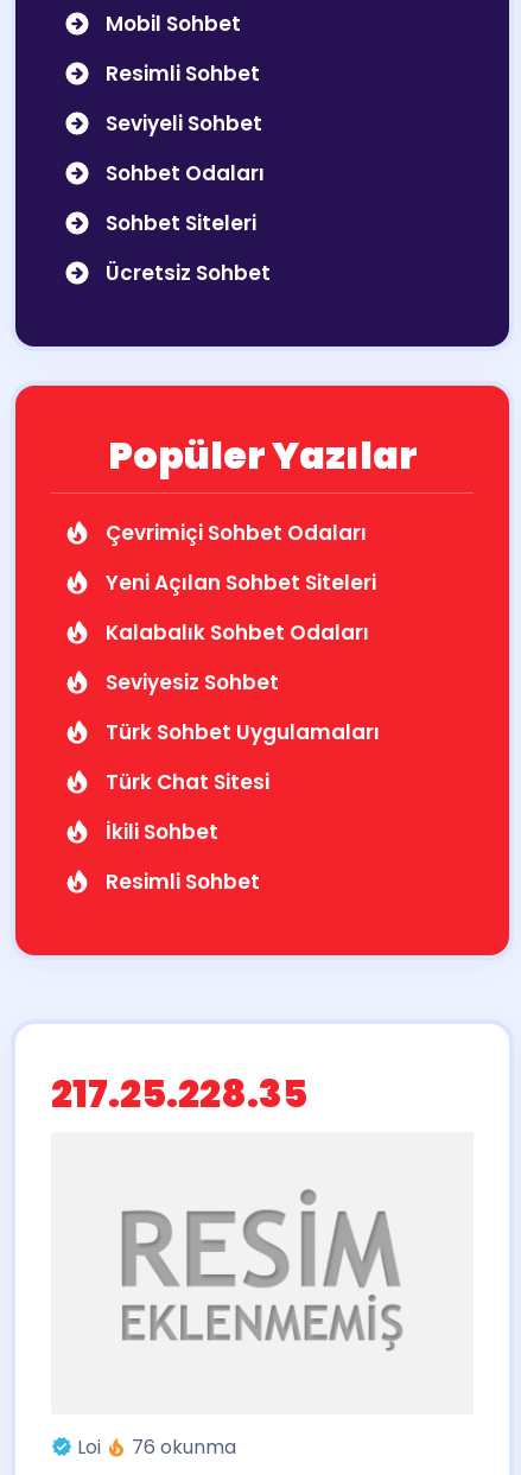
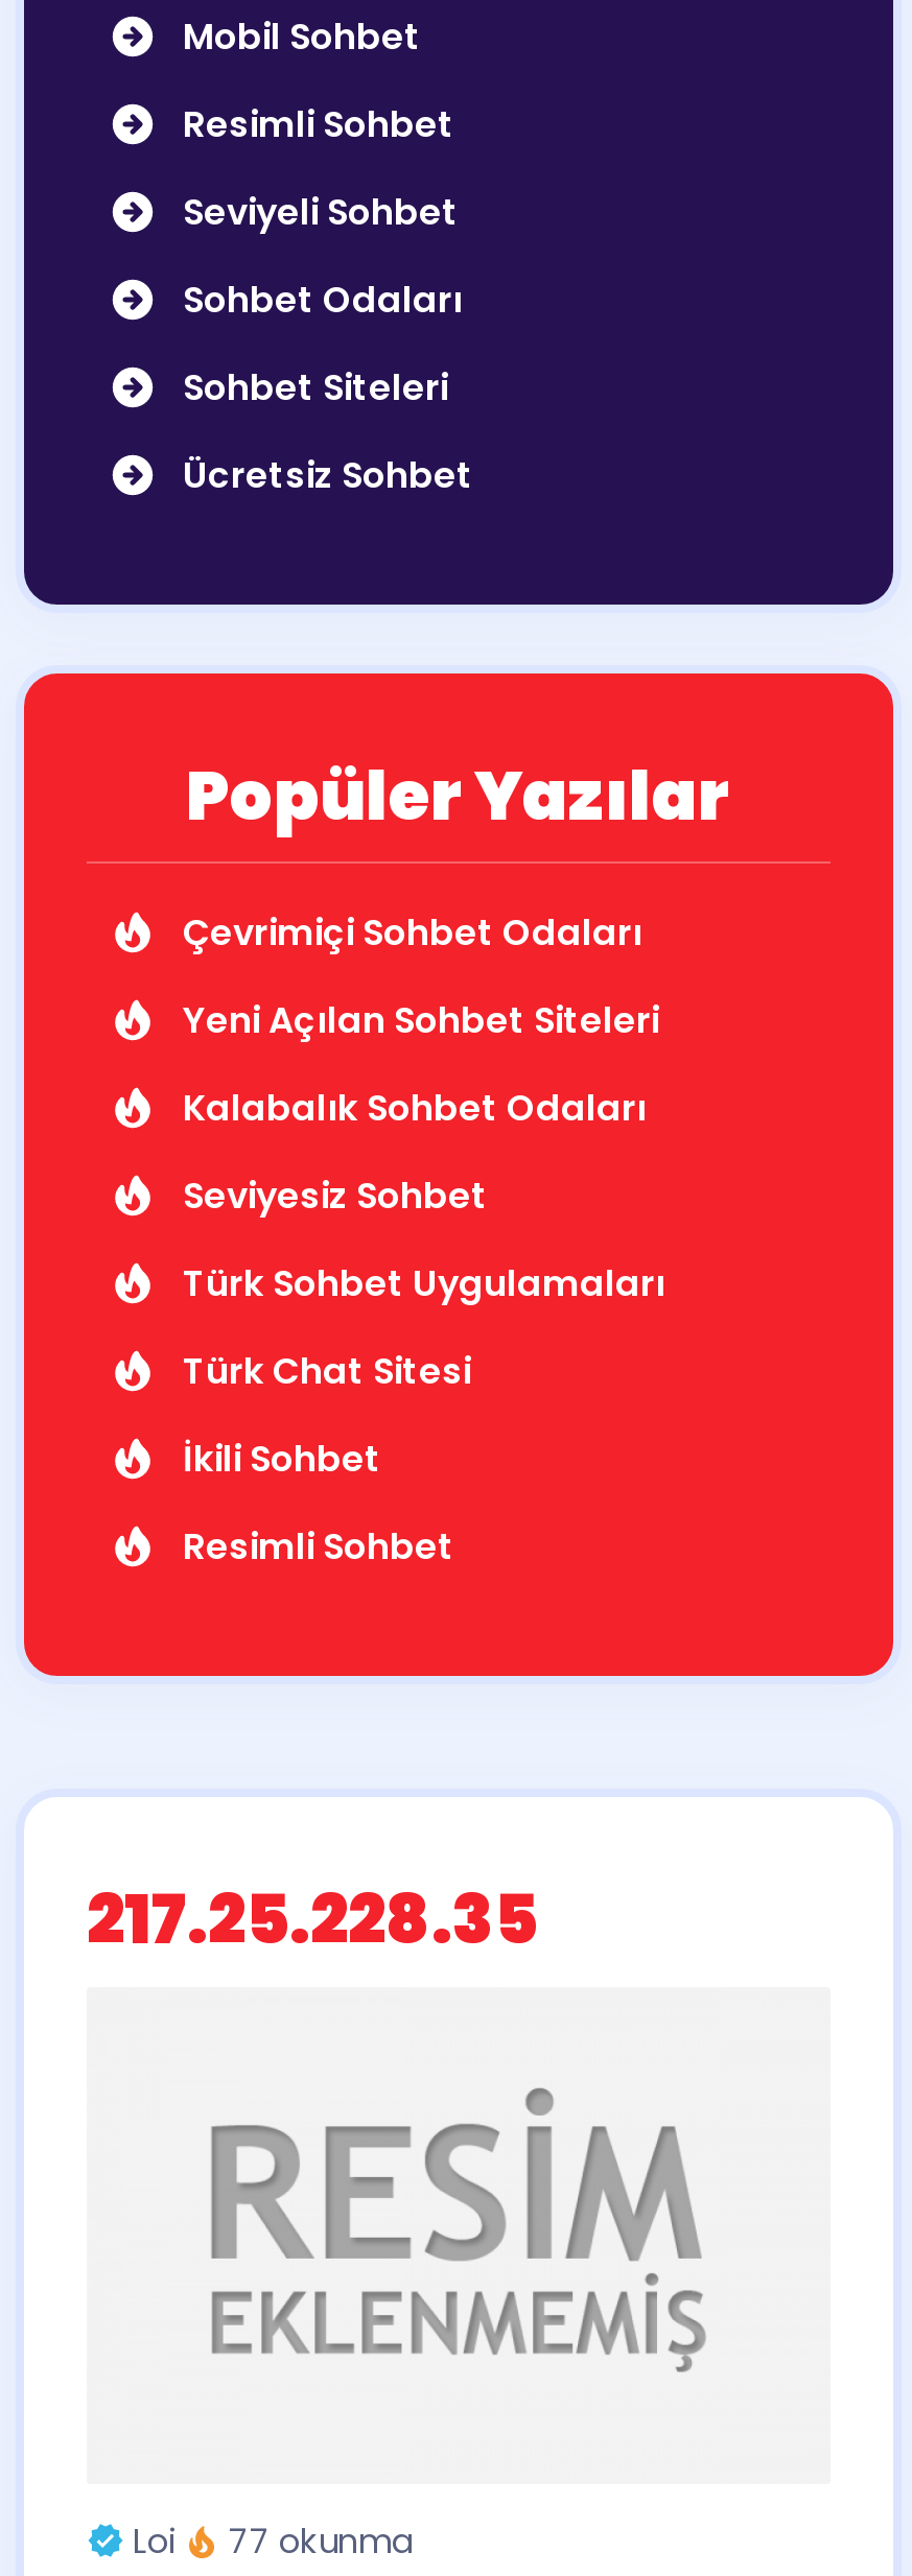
[77,1433,236,1460] Loi 76 okunma -> [133,2517,413,2565] Loi 77 okunma

